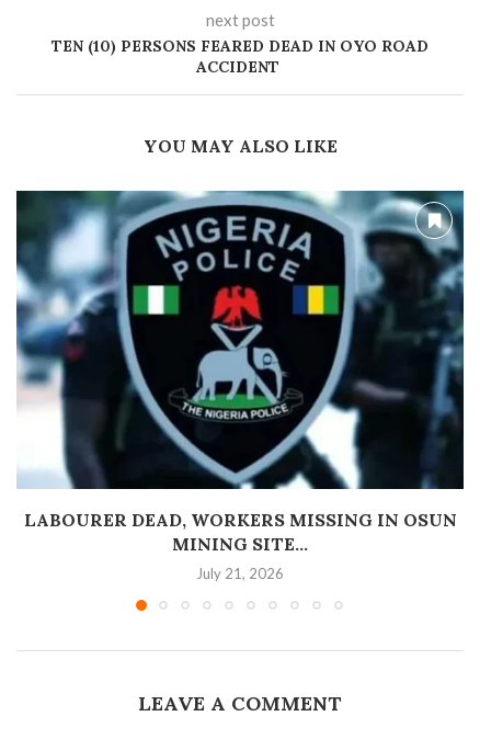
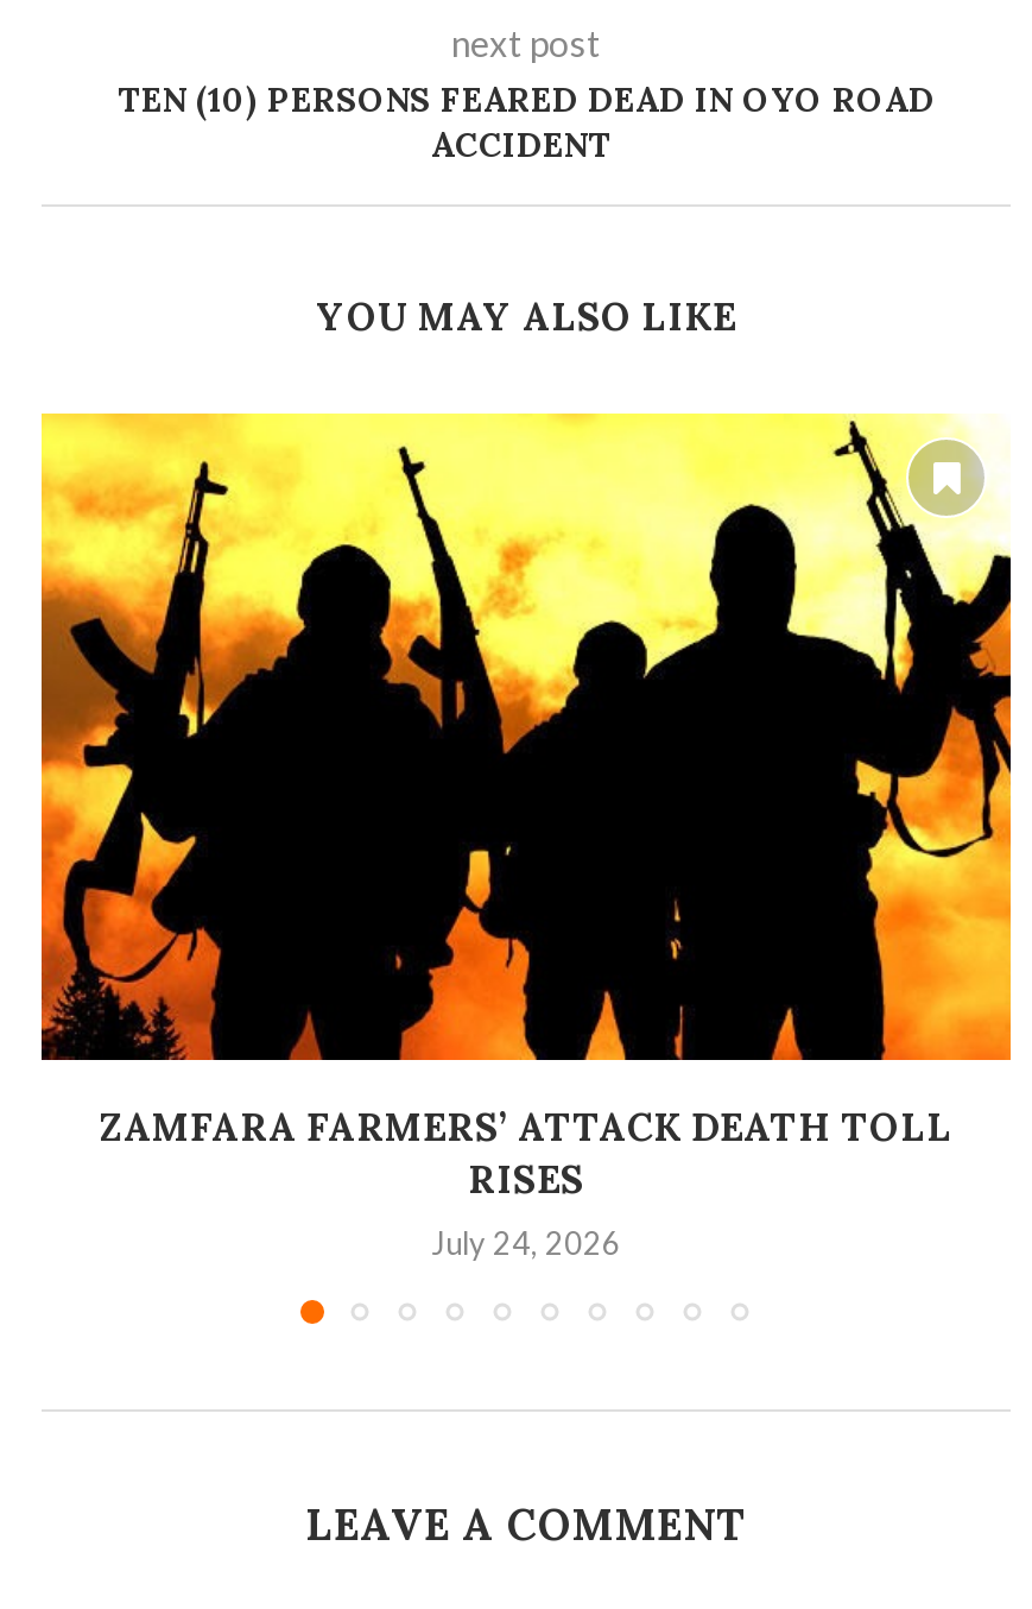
[15,190,465,582] [image] | LABOURER DEAD, WORKERS MISSING IN OSUN | MINING SITE... | July 21, 2026 -> [39,411,1013,1262] [image] | ZAMFARA FARMERS’ ATTACK DEATH TOLL | RISES | July 24, 2026

